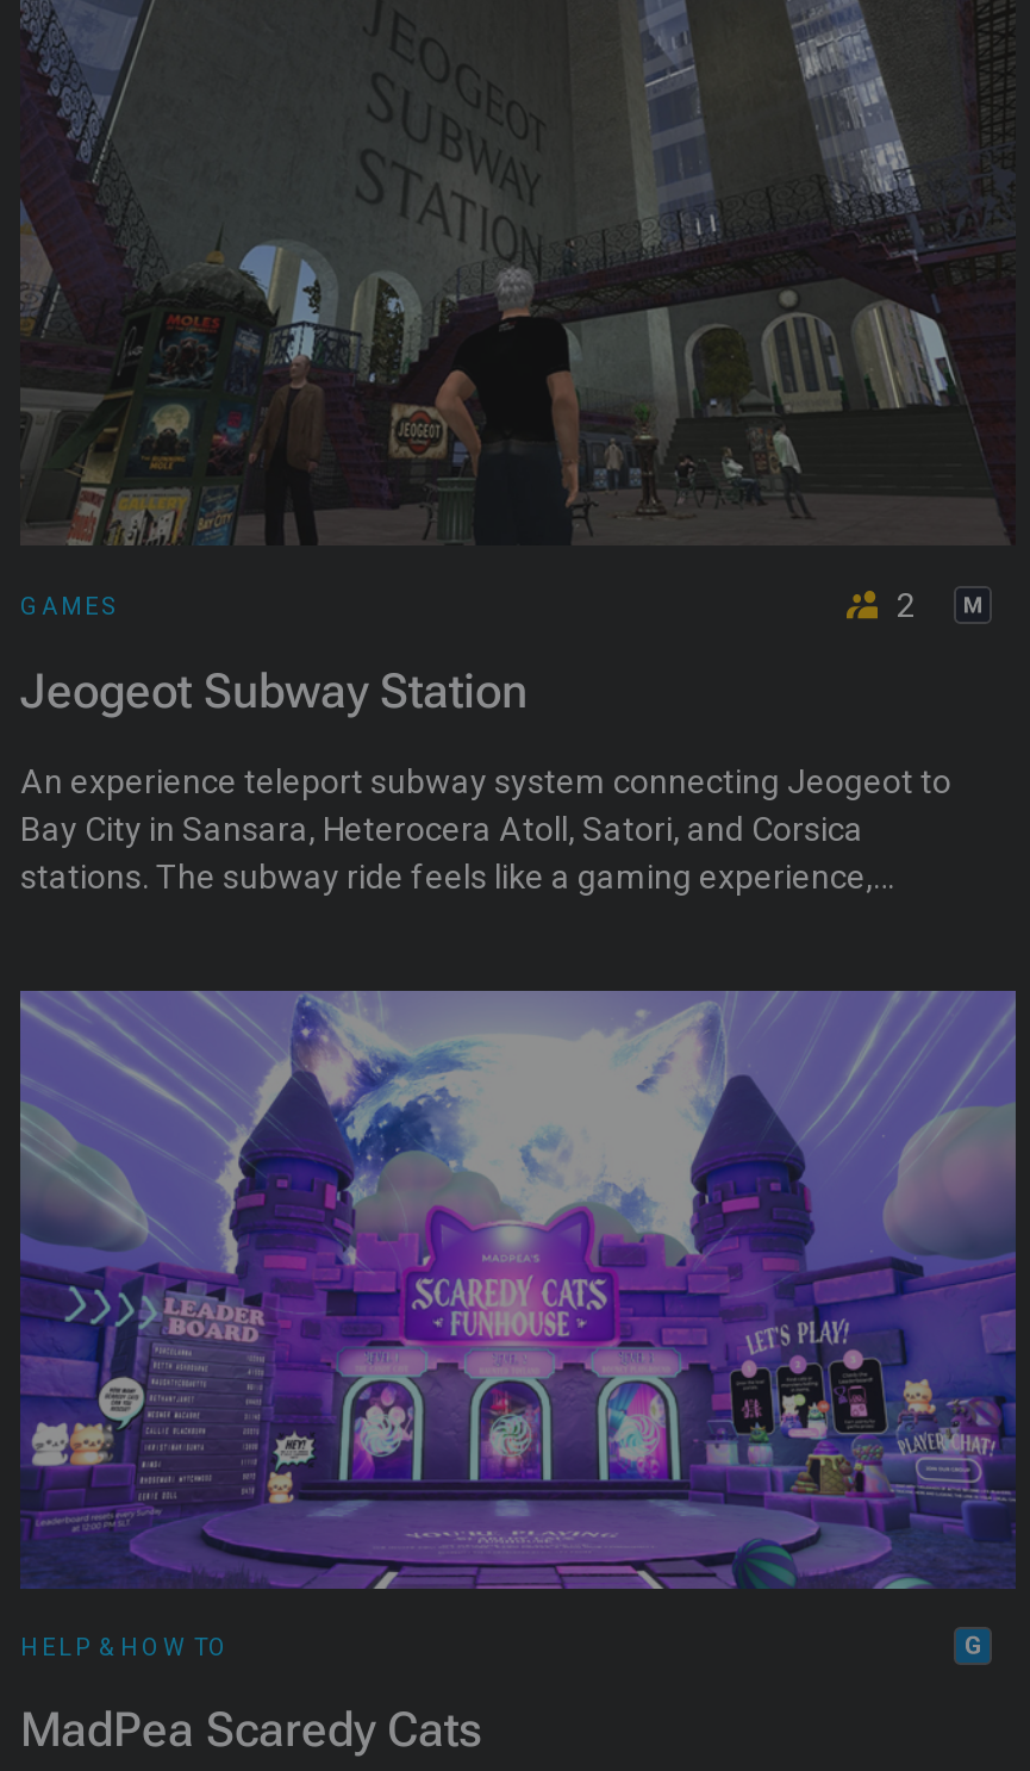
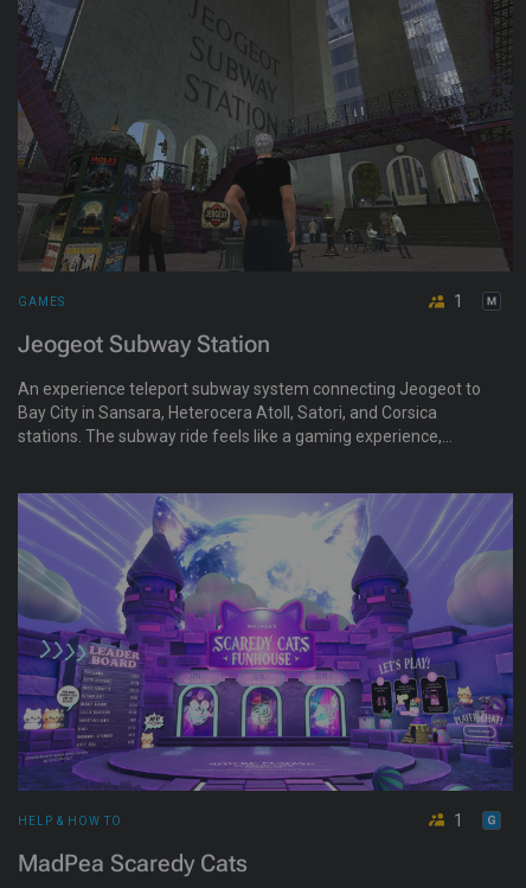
[897,586,916,624] 2 -> [454,292,463,311] 1
none -> [454,811,463,830] 1

